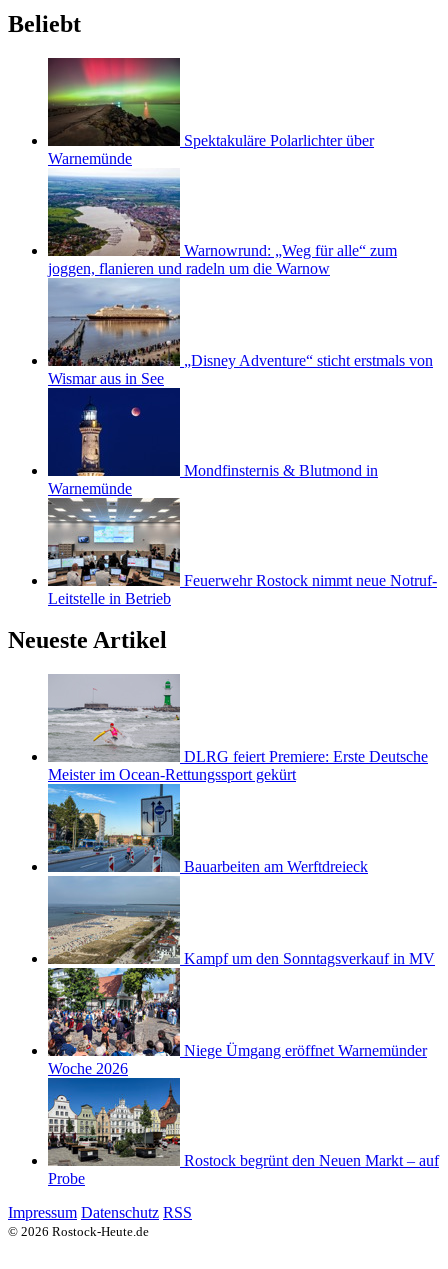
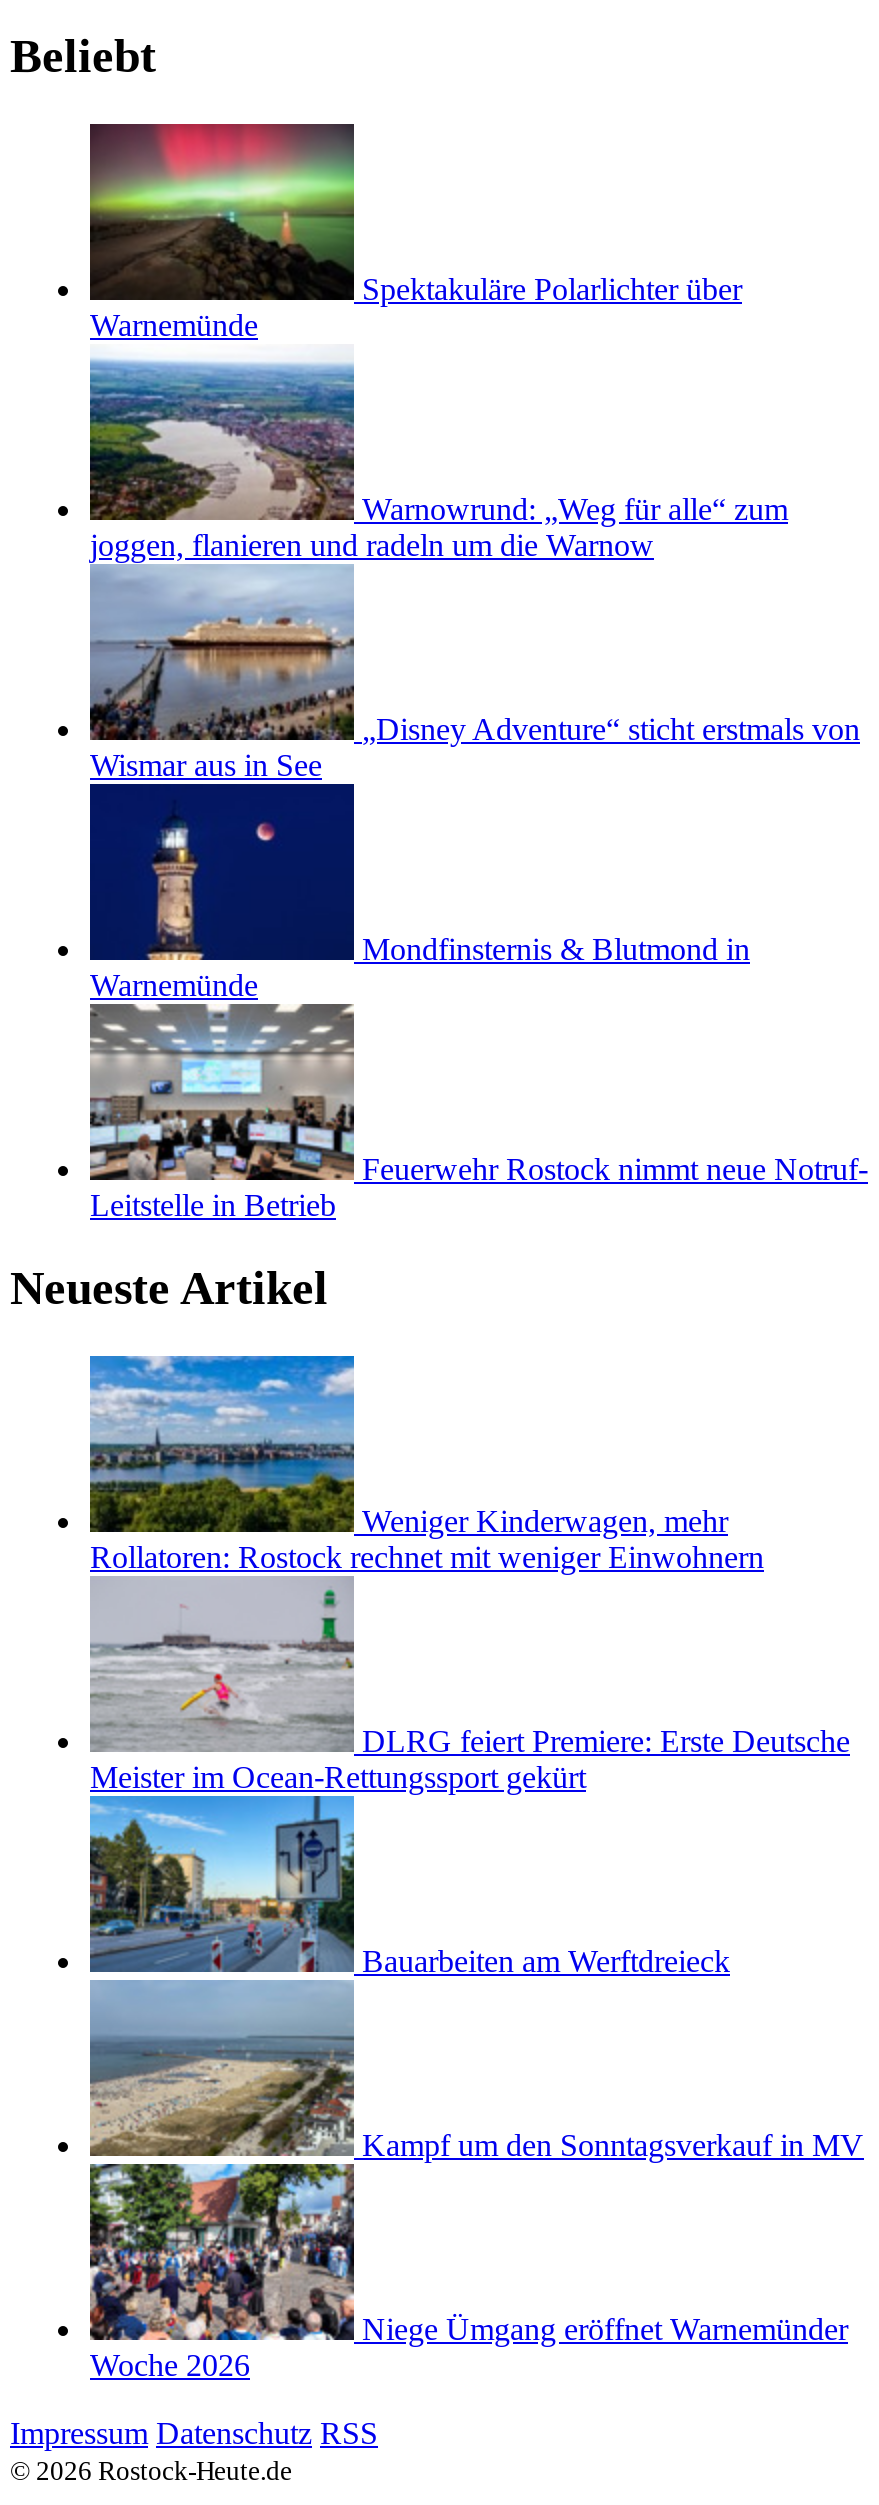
none -> [88,1354,764,1575] [image] | Weniger Kinderwagen, mehr | Rollatoren: Rostock rechnet mit weniger Einwohnern
moved [47,677,435,1077] -> [88,1582,864,2383]: [image] | DLRG feiert Premiere: Erste Deutsche | Meister im Ocean-Rettungssport gekürt | Bauarbeiten am Werftdreieck | Kampf um den Sonntagsverkauf in MV | Niege Ümgang eröffnet Warnemünder | Woche 2026
[47,1077,439,1187] [image] | Rostock begrünt den Neuen Markt – auf | Probe -> none

